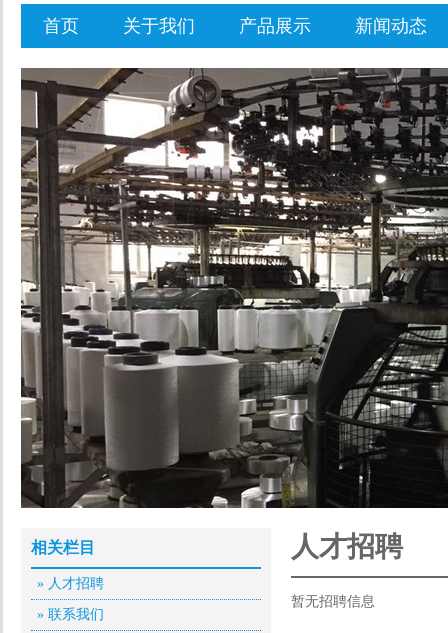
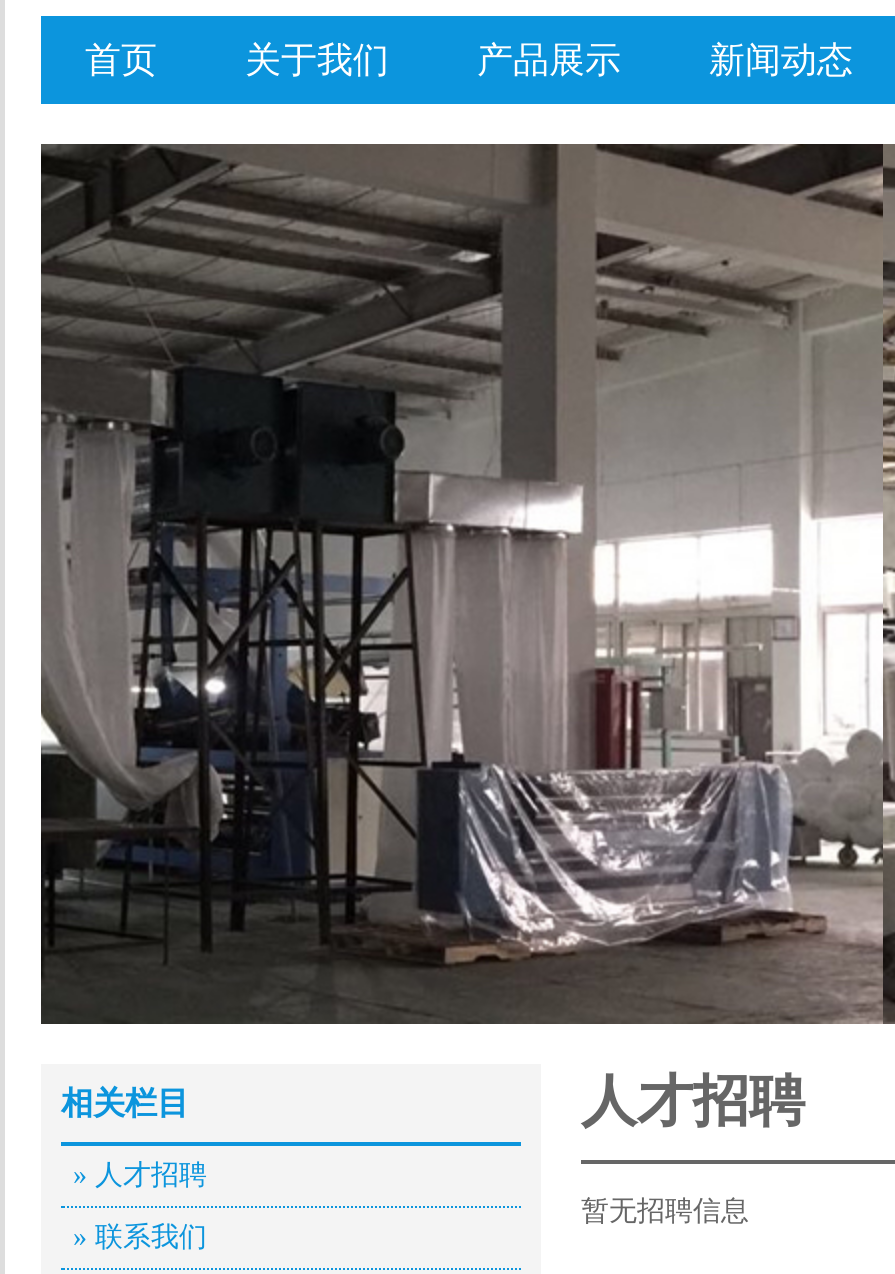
[20,68,445,509] [image] -> [39,144,889,1026] [image]

